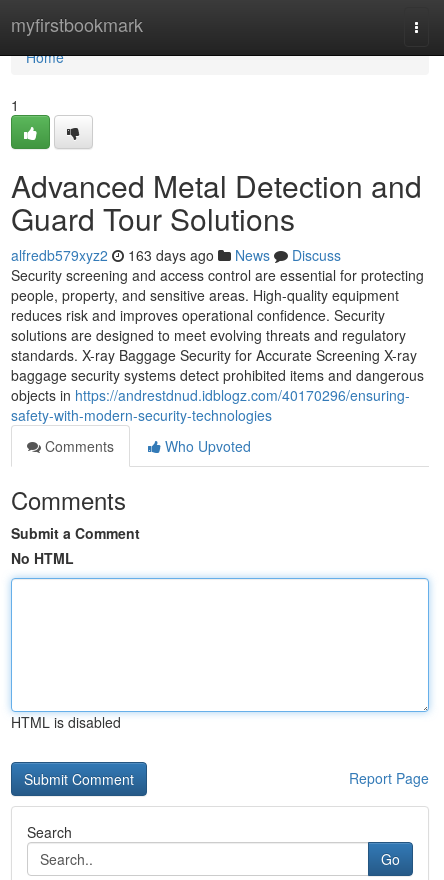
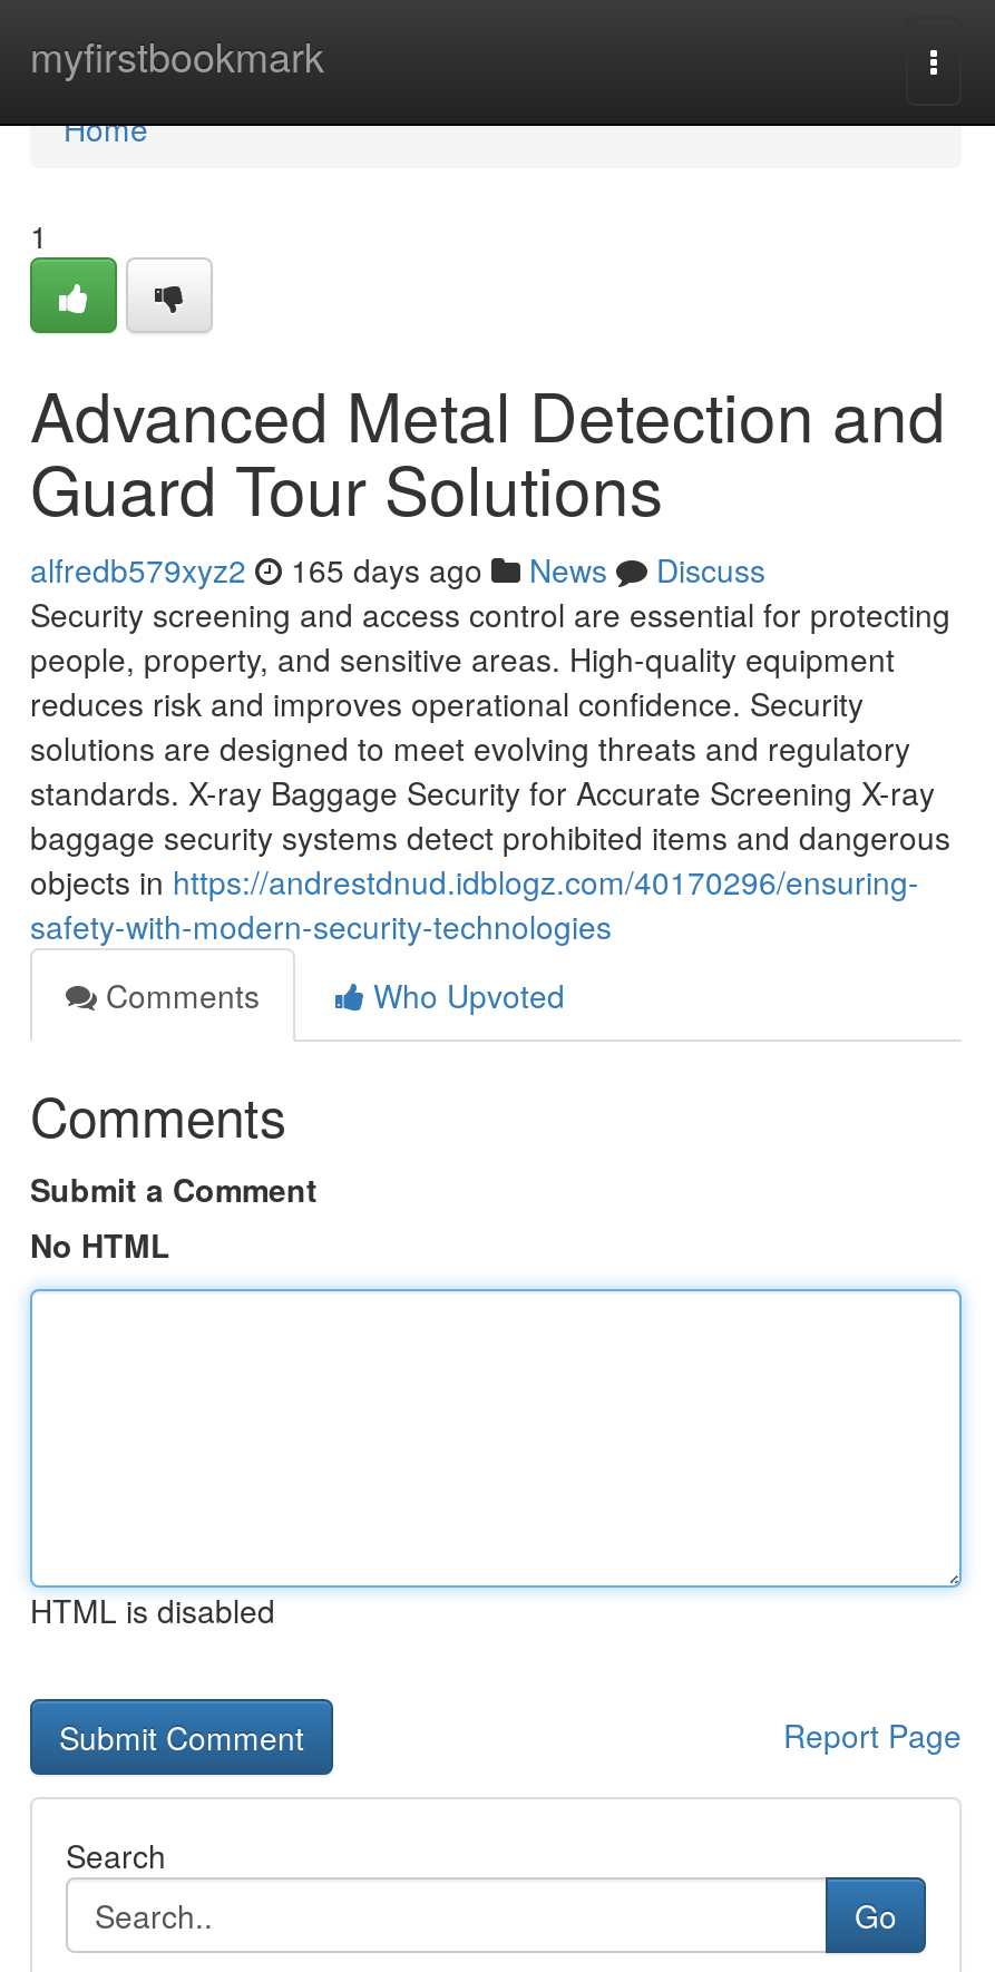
[11,245,341,265] alfredb579xyz2 163 days ago News Discuss -> [30,547,765,592] alfredb579xyz2 165 days ago News Discuss

